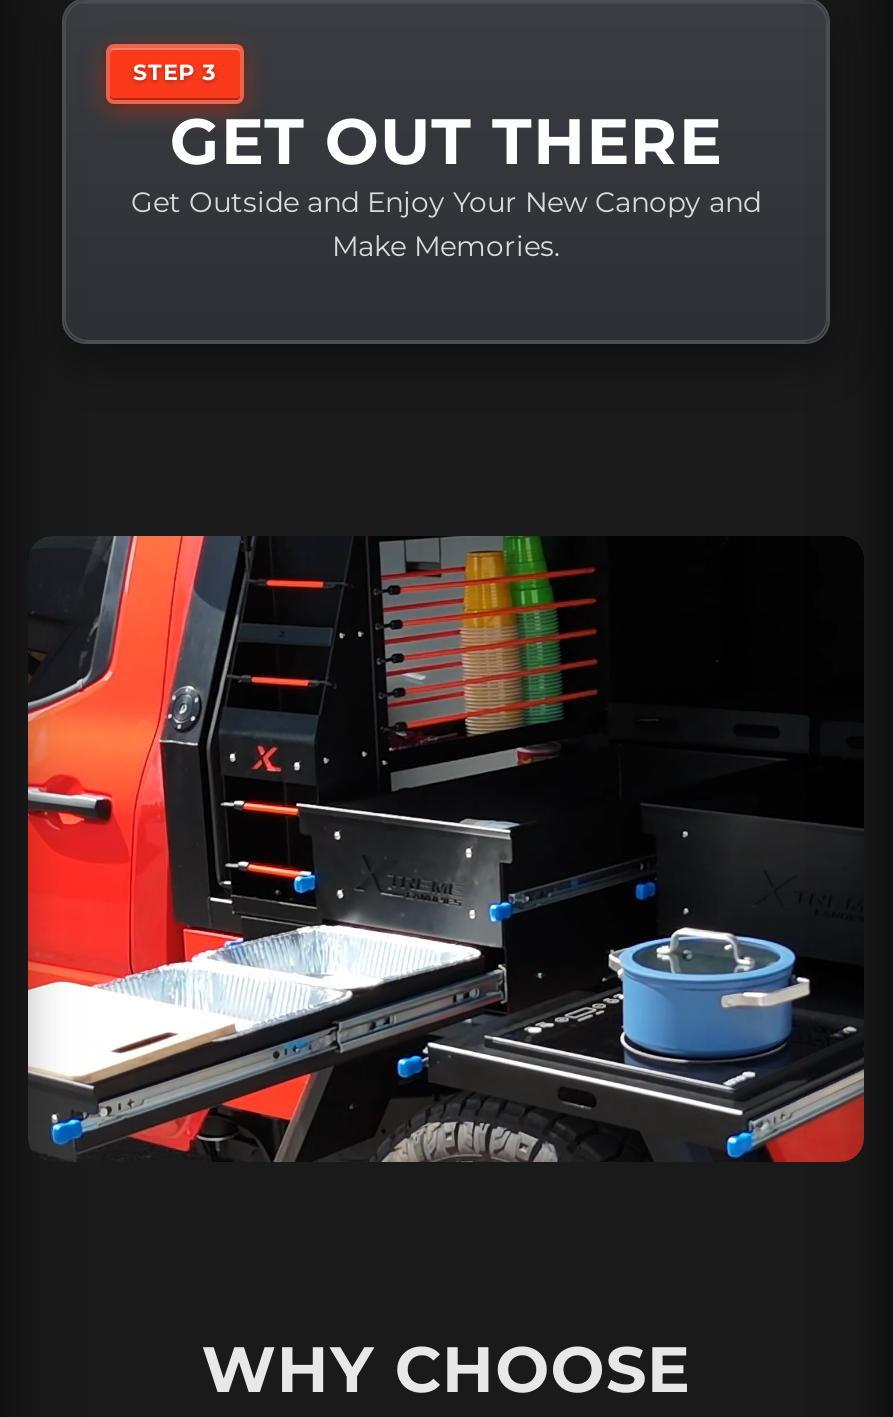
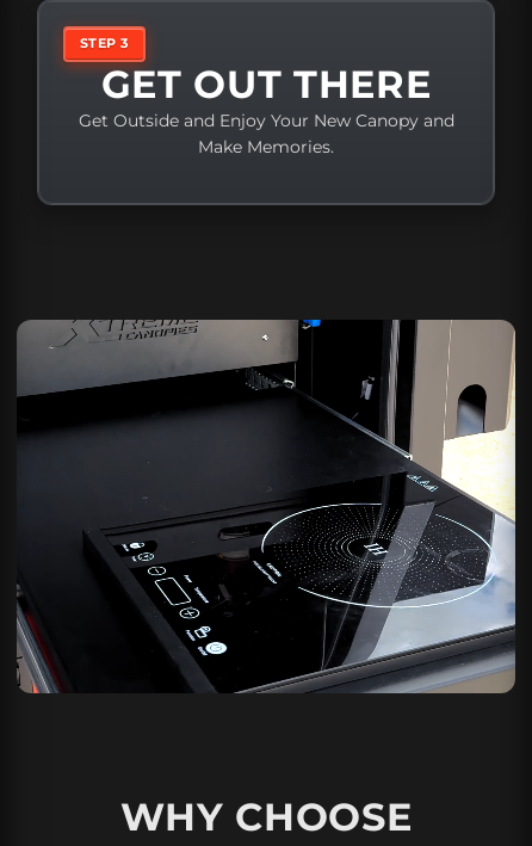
[26,534,866,1164] [image] -> [17,319,516,694] [image]

